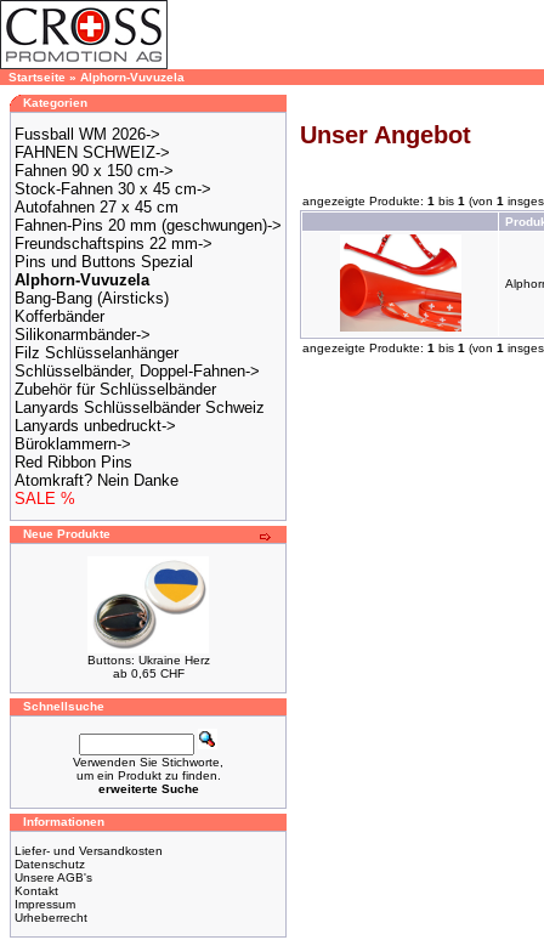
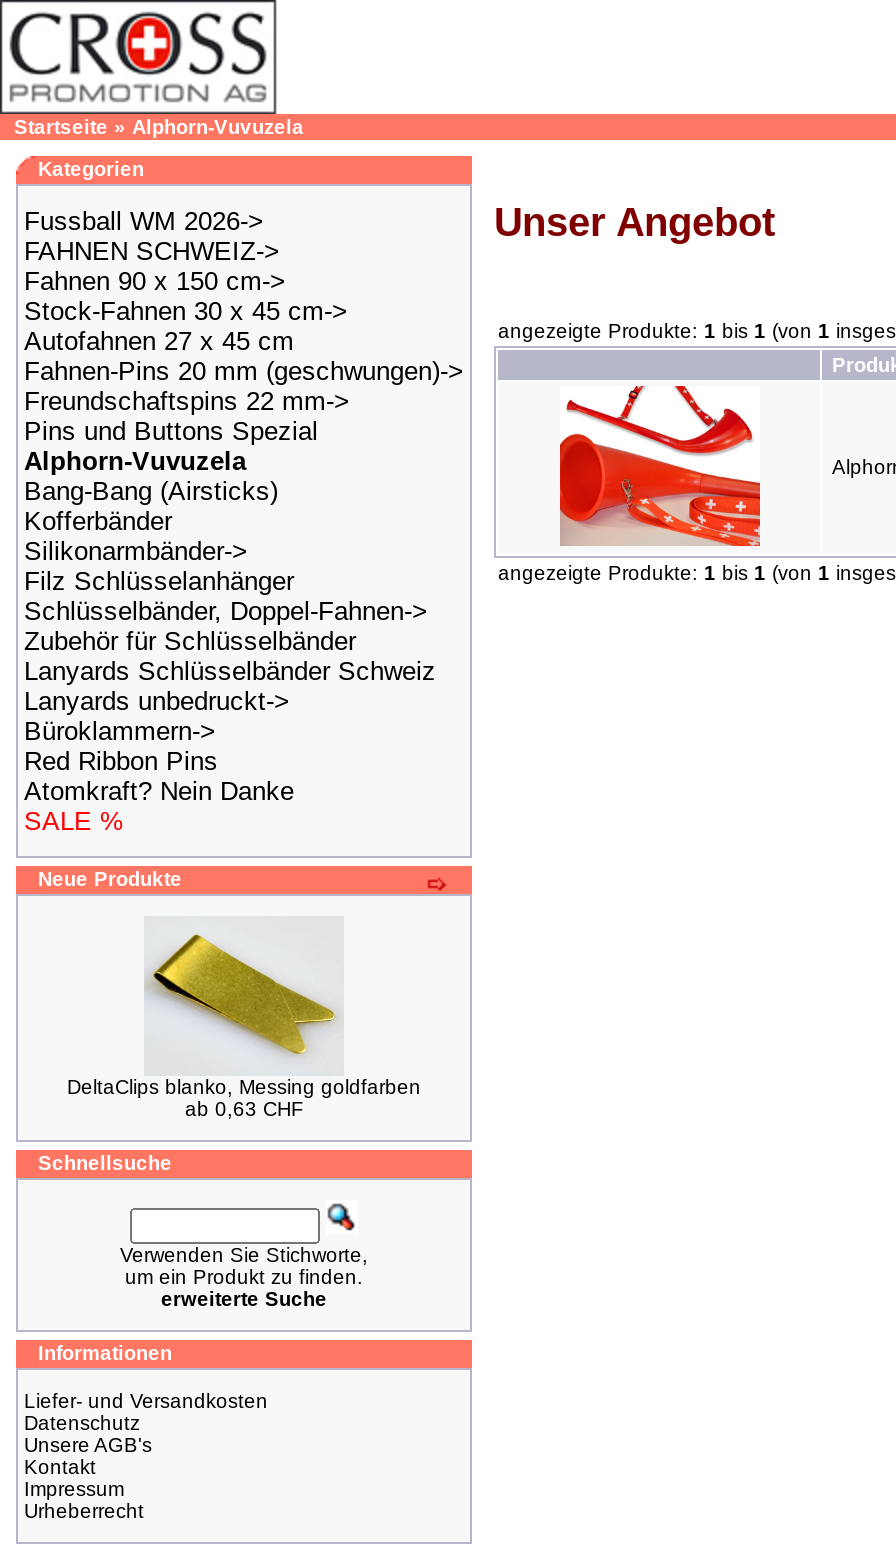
[87,559,209,680] [image] | Buttons: Ukraine Herz | ab 0,65 CHF -> [67,918,421,1120] [image] | DeltaClips blanko, Messing goldfarben | ab 0,63 CHF

